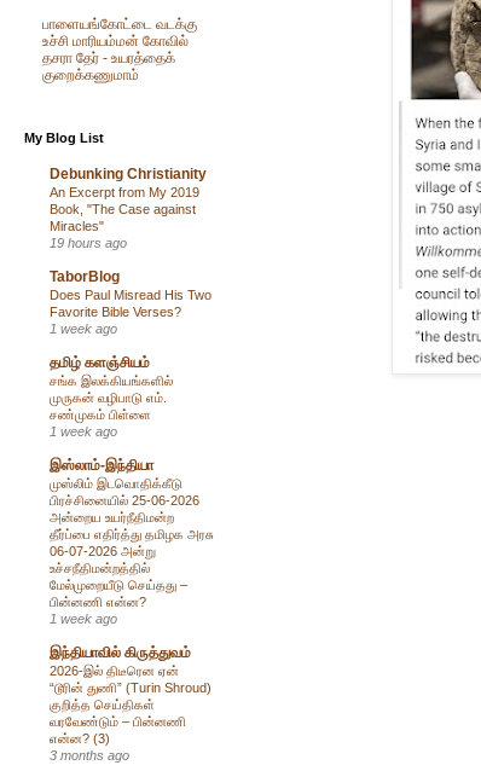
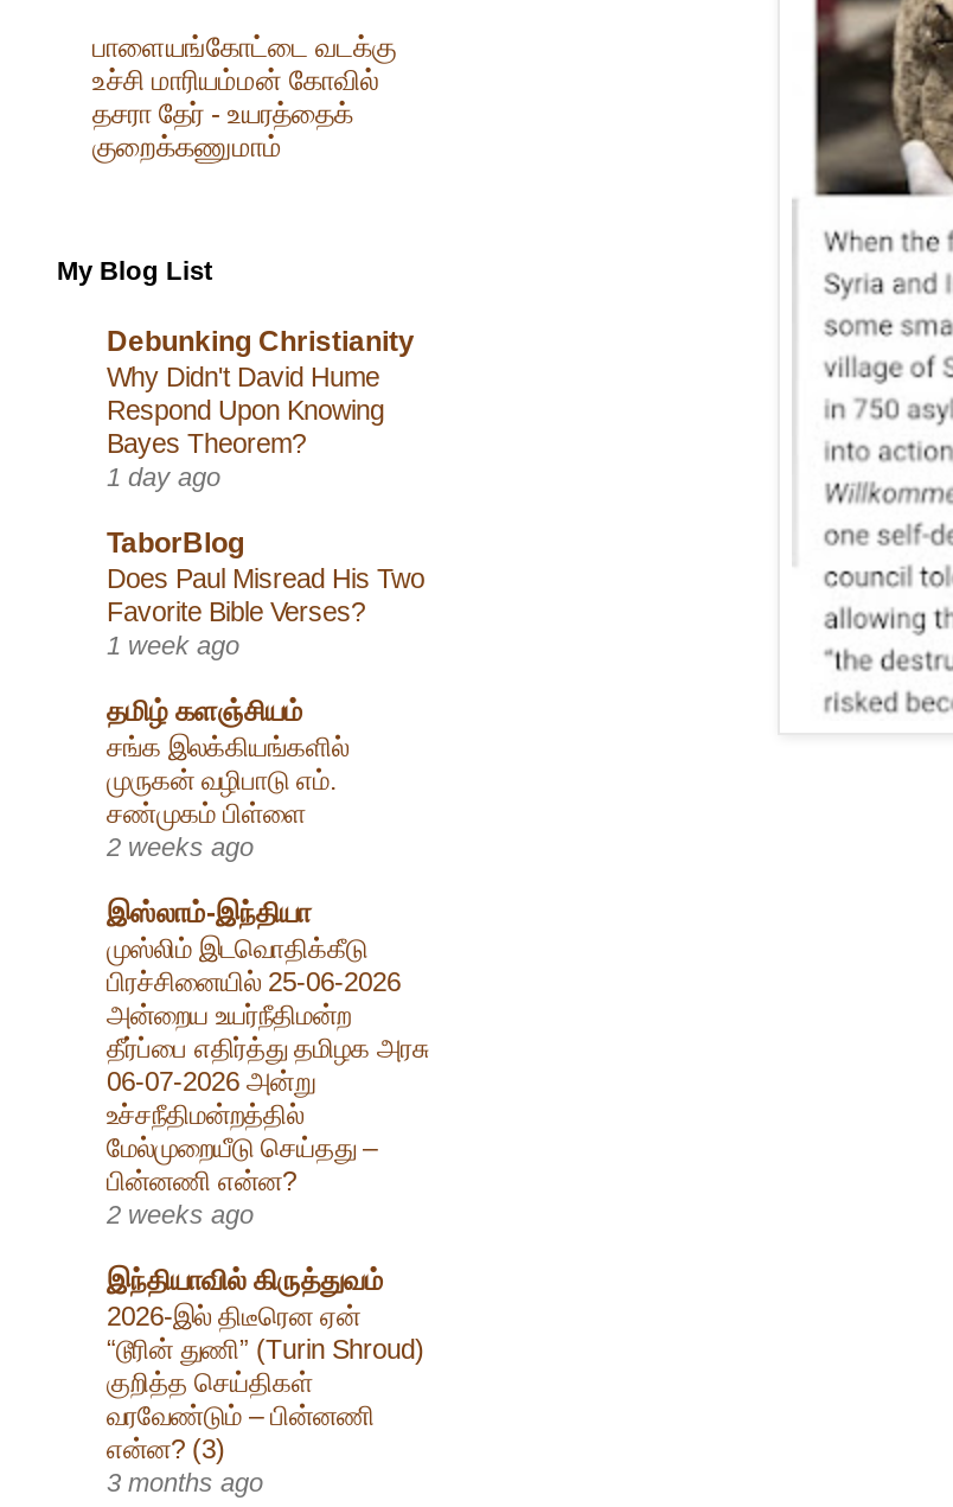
[50,185,199,250] An Excerpt from My 2019 | Book, "The Case against | Miracles" | 19 hours ago -> [107,362,384,490] Why Didn't David Hume | Respond Upon Knowing | Bayes Theorem? | 1 day ago
[50,424,117,438] 1 week ago -> [107,832,254,860] 2 weeks ago
[50,611,117,626] 1 week ago -> [107,1199,254,1228] 2 weeks ago

